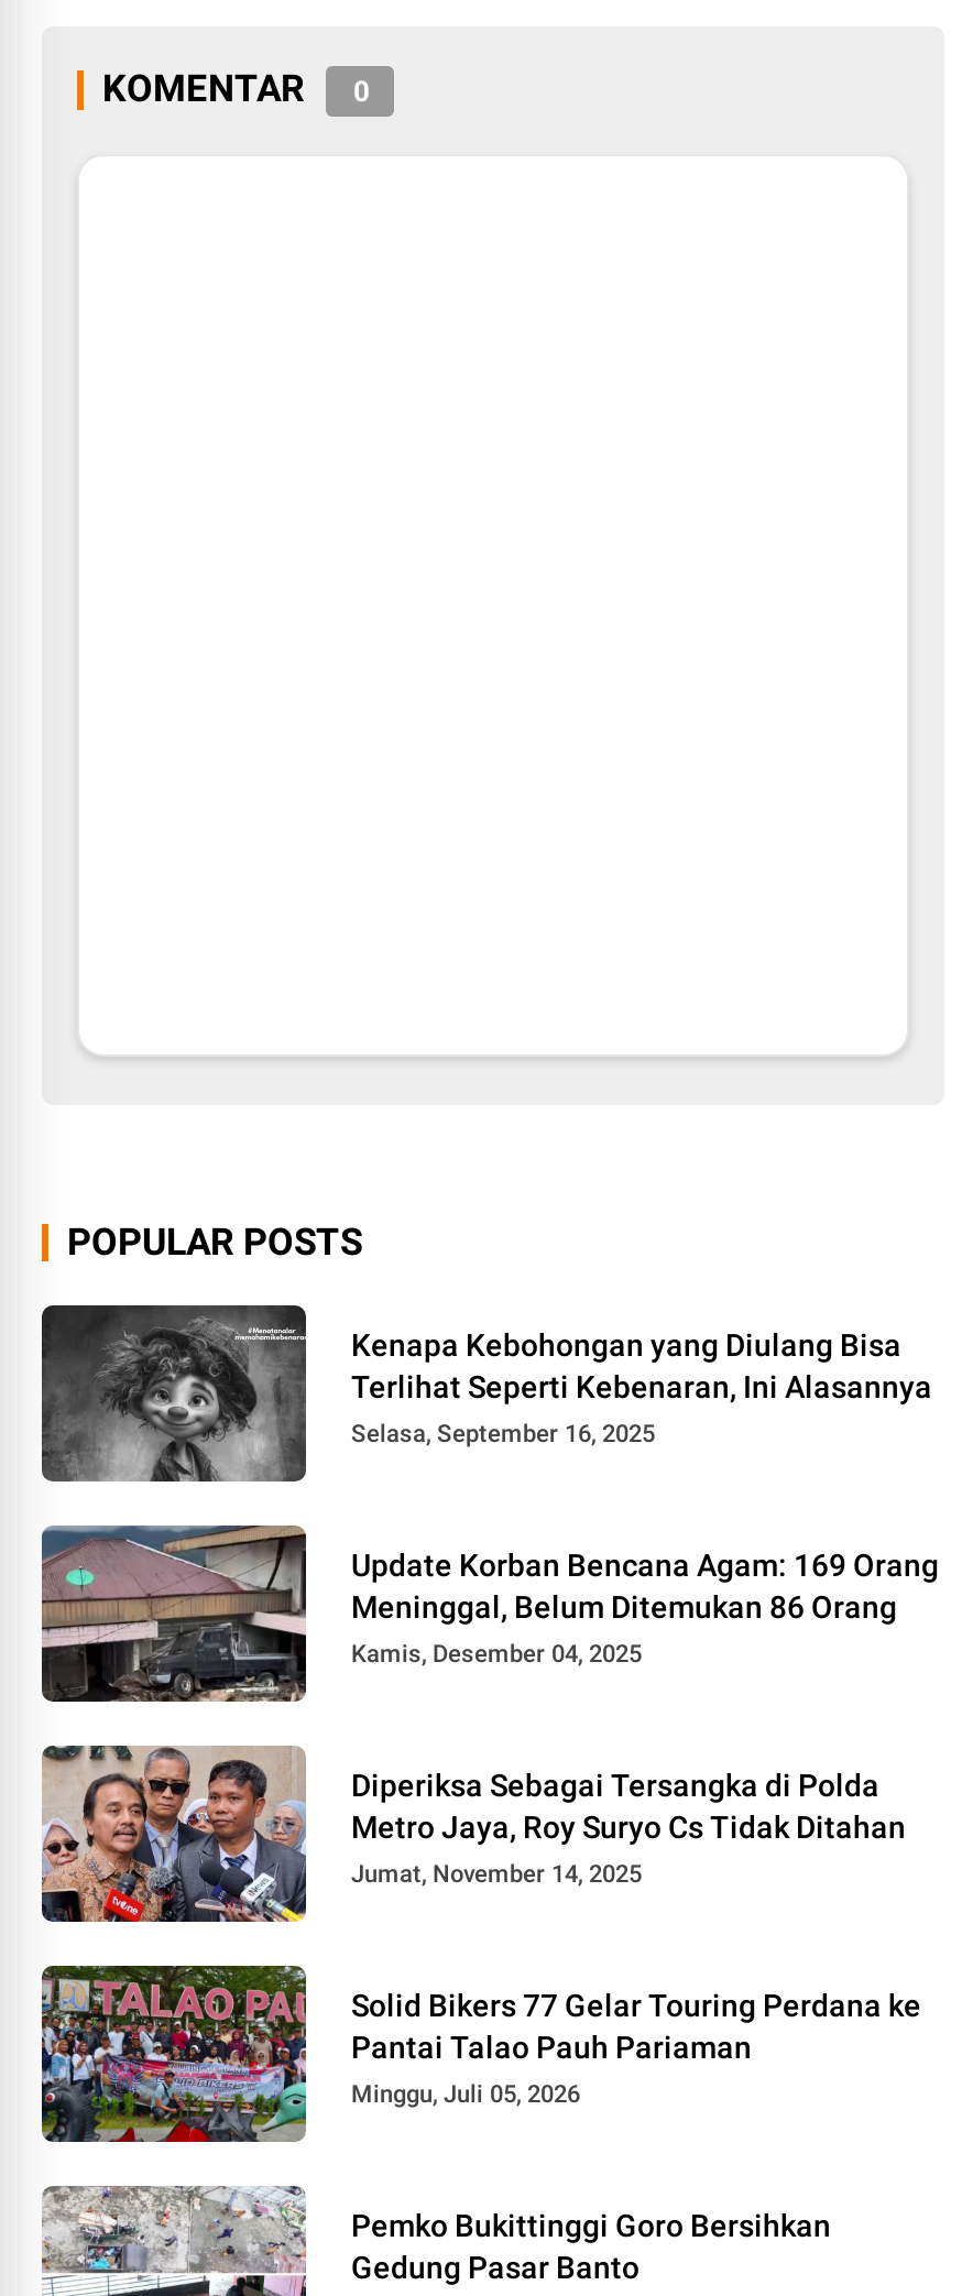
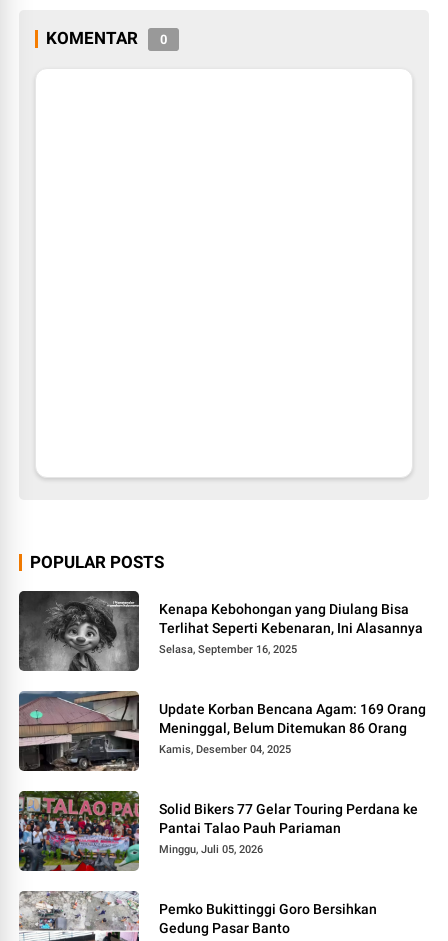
[40,1746,906,1924] [image] | Diperiksa Sebagai Tersangka di Polda | Metro Jaya, Roy Suryo Cs Tidak Ditahan | Jumat, November 14, 2025 -> none

